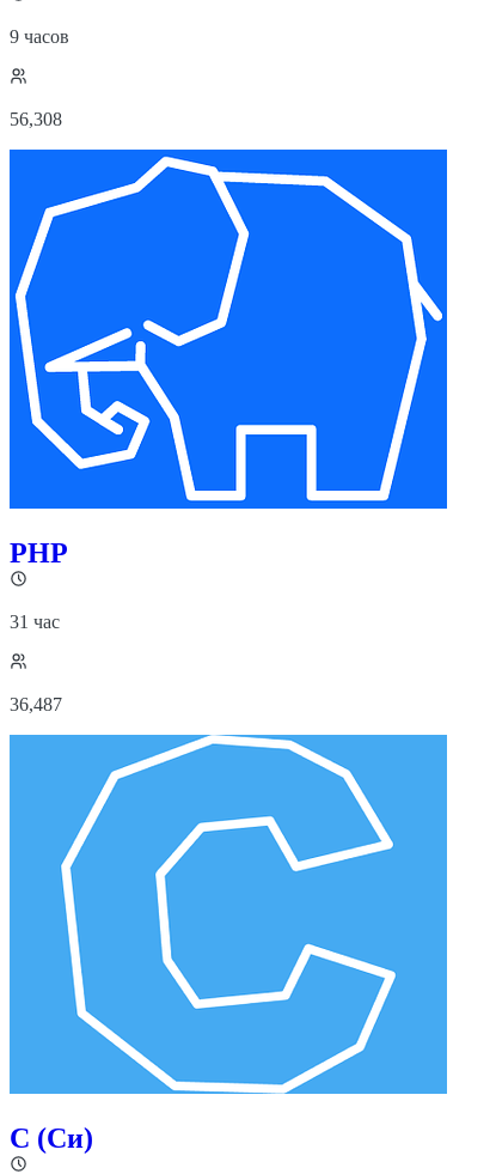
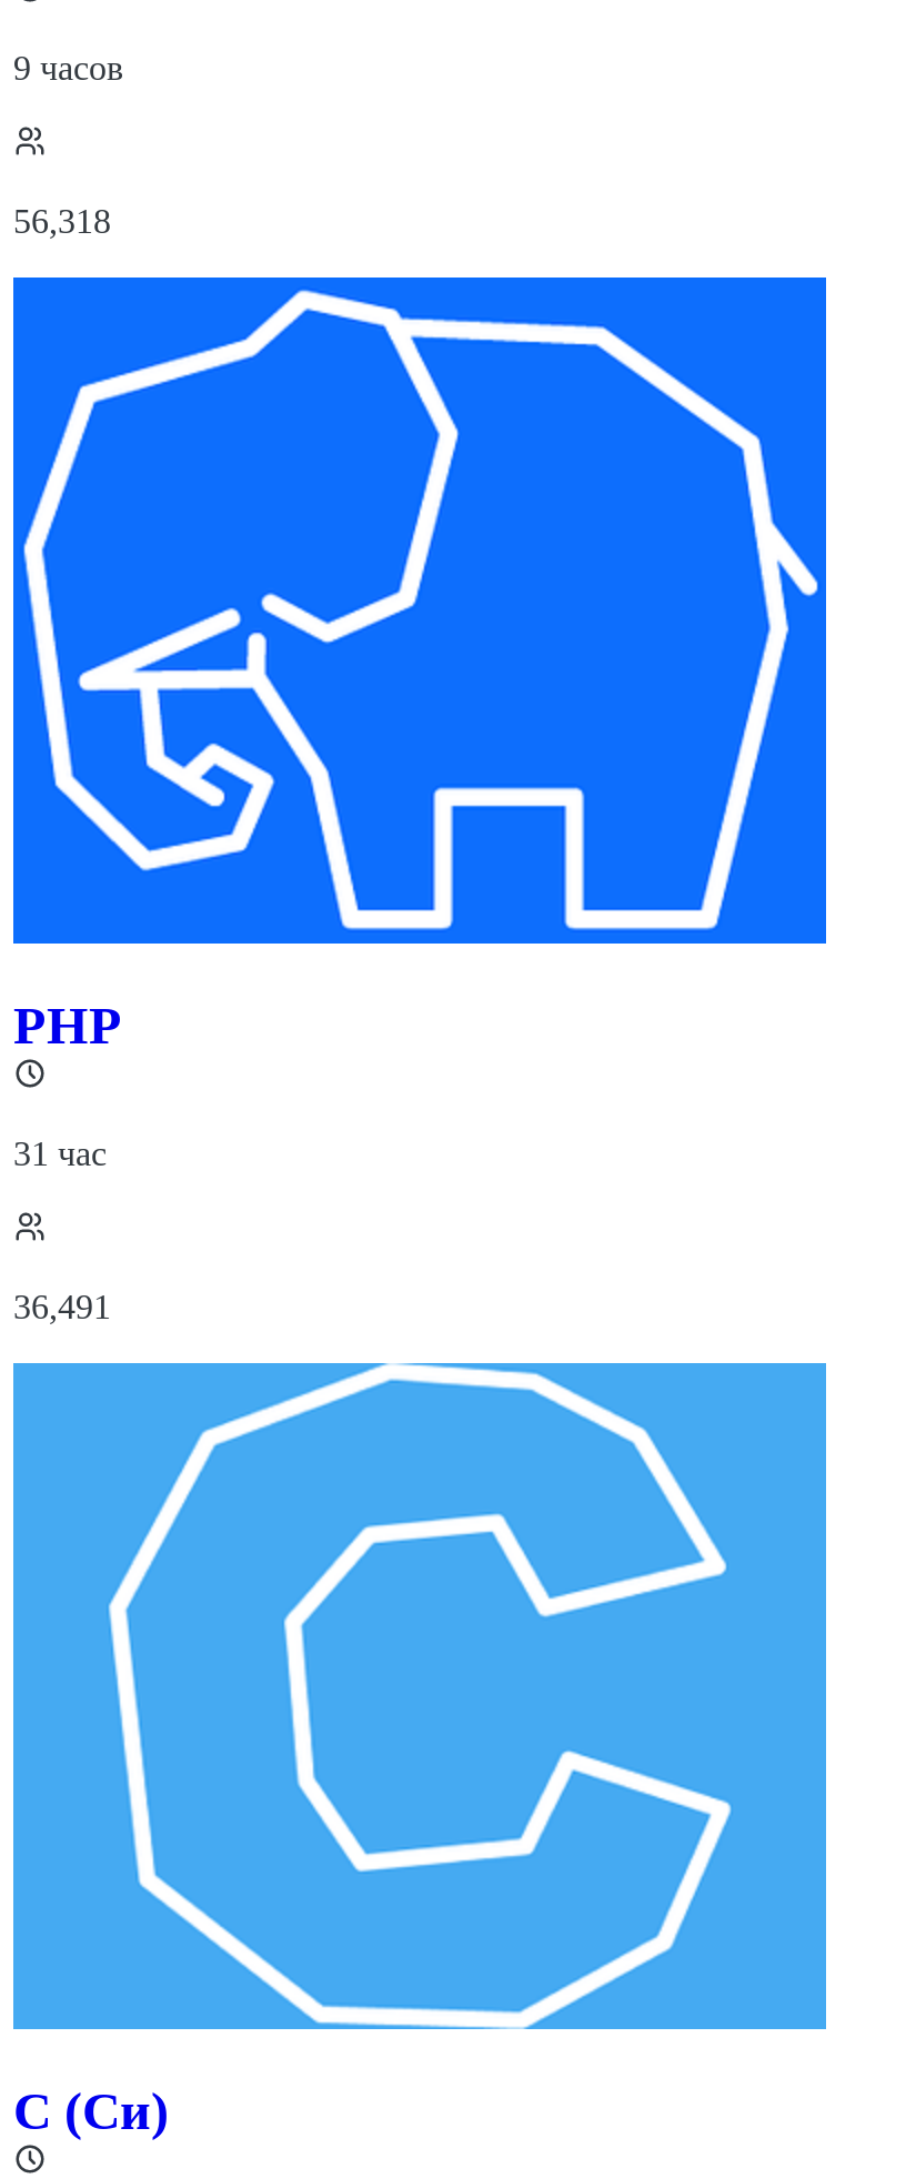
[10,109,62,129] 56,308 -> [13,202,111,239] 56,318
[10,694,62,714] 36,487 -> [13,1287,111,1325] 36,491

